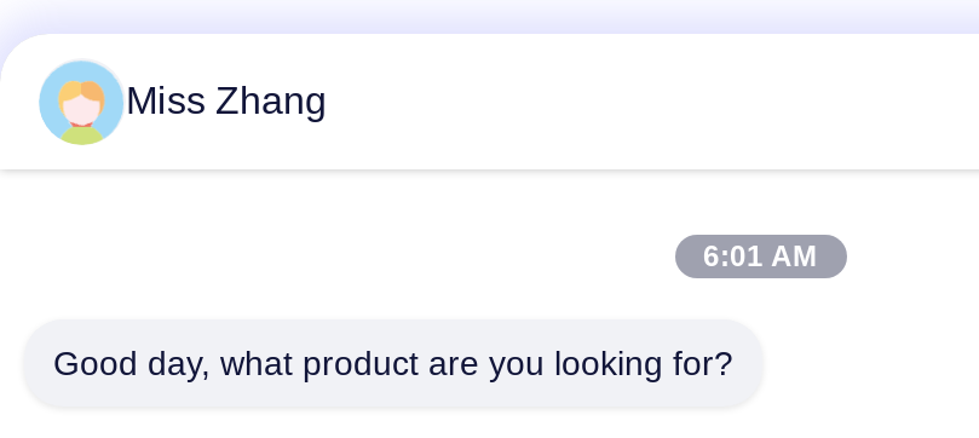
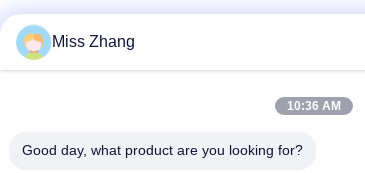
[703,240,817,273] 6:01 AM -> [287,99,341,113] 10:36 AM

